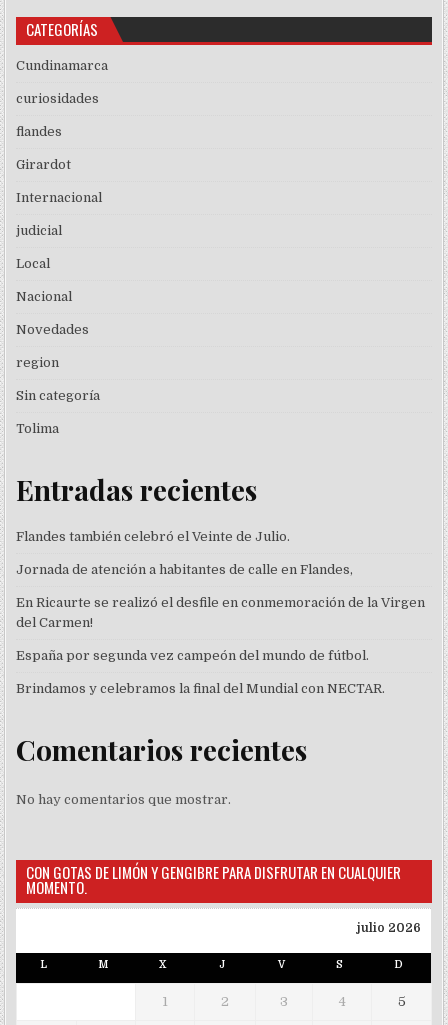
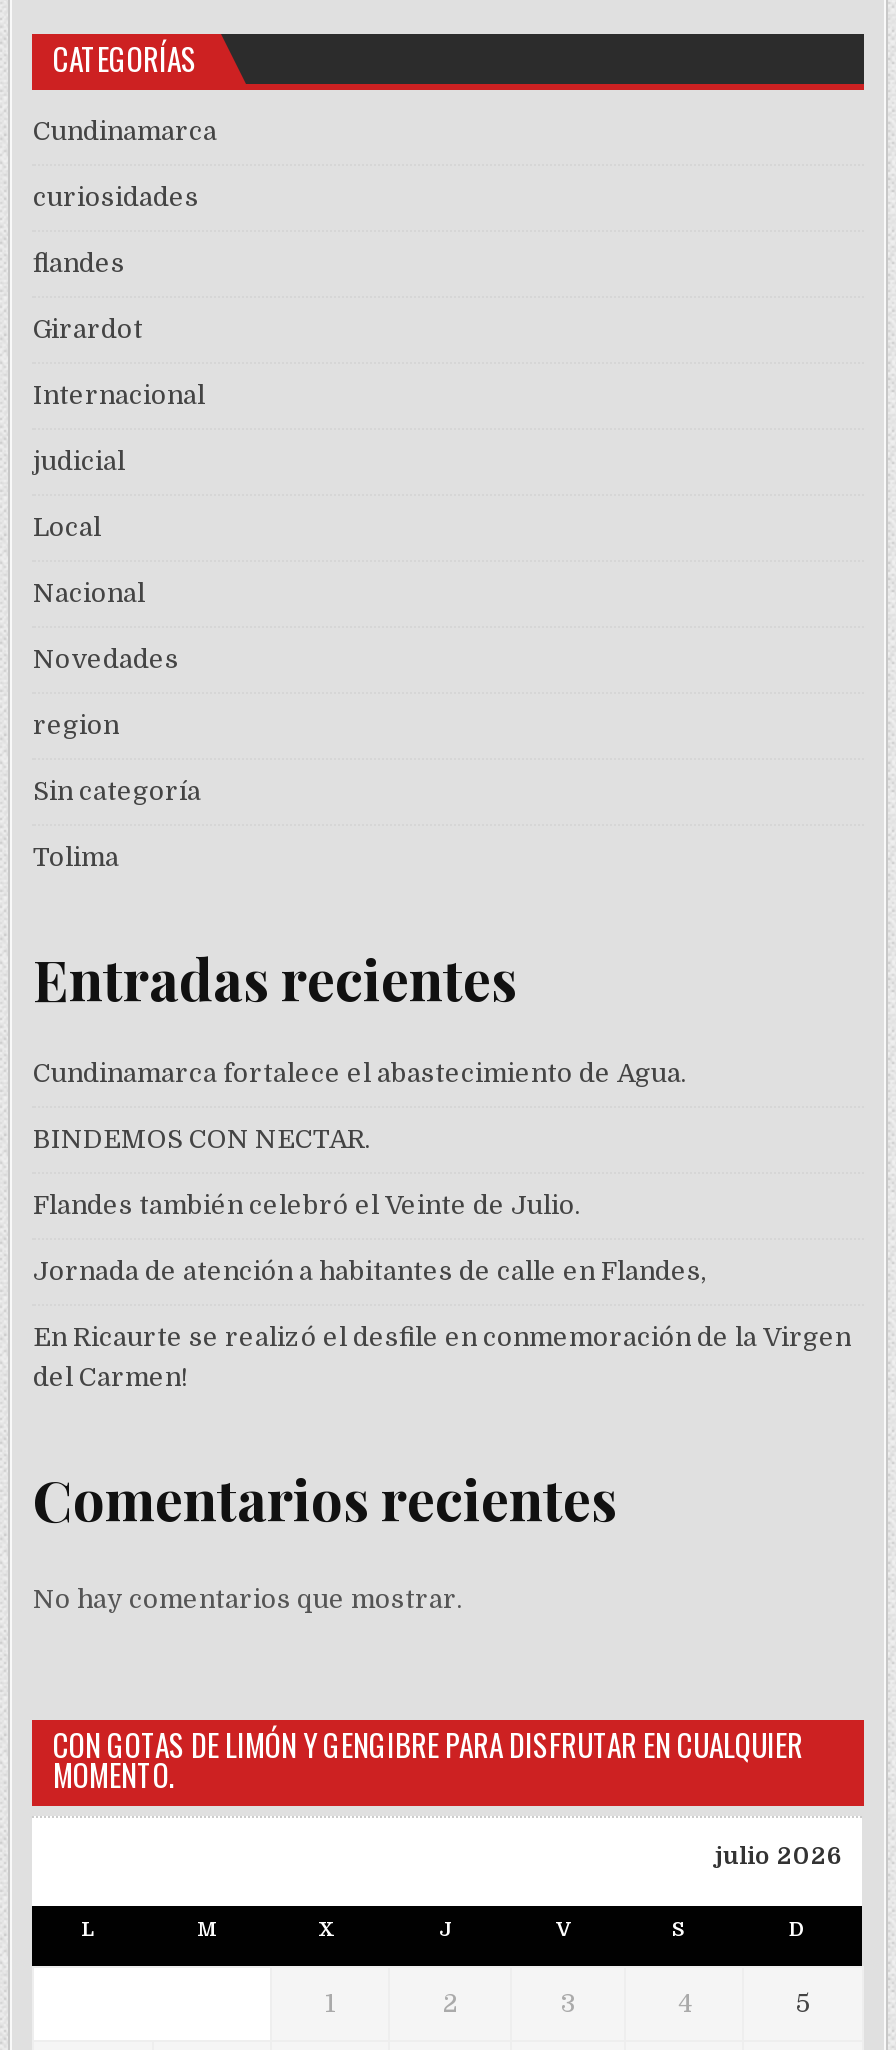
none -> [33,1058,687,1154] Cundinamarca fortalece el abastecimiento de Agua. | BINDEMOS CON NECTAR.
moved [16,529,425,630] -> [33,1190,851,1392]: Flandes también celebró el Veinte de Julio. | Jornada de atención a habitantes de calle en Flandes, | En Ricaurte se realizó el desfile en conmemoración de la Virgen | del Carmen!
[16,648,385,696] España por segunda vez campeón del mundo de fútbol. | Brindamos y celebramos la final del Mundial con NECTAR. -> none

